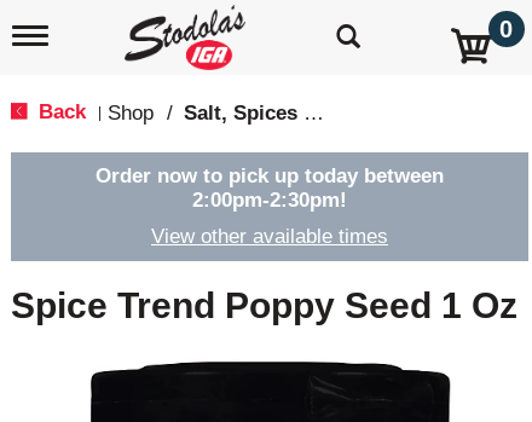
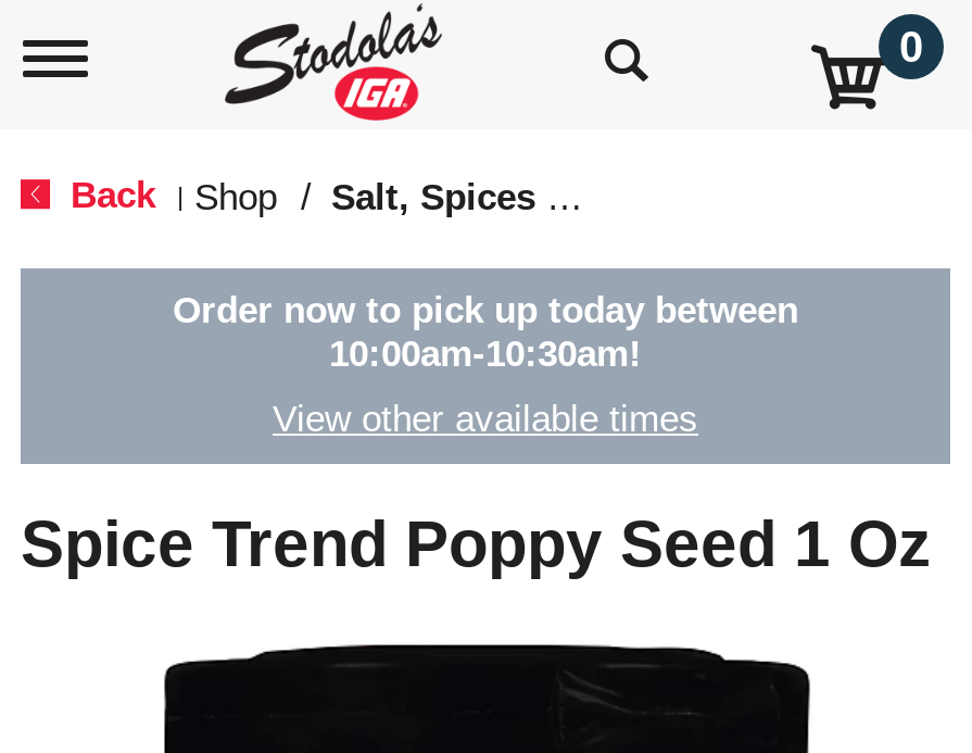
[192,189,347,212] 2:00pm-2:30pm! -> [329,334,642,375] 10:00am-10:30am!

